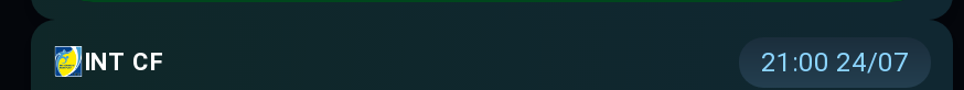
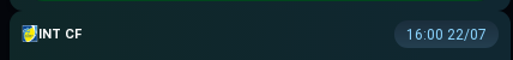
[761,48,909,78] 21:00 24/07 -> [406,26,487,43] 16:00 22/07

